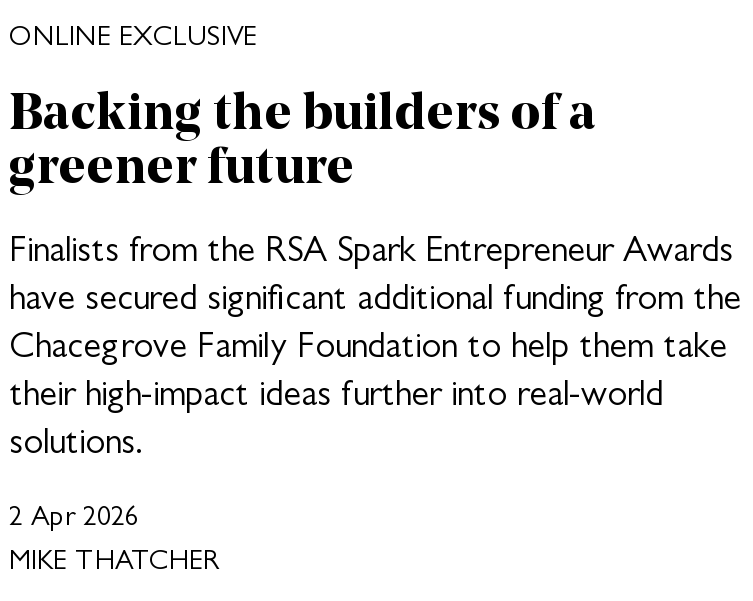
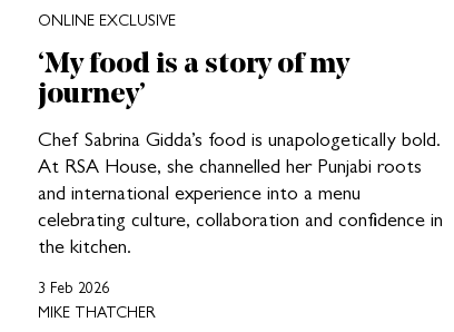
[9,78,597,196] Backing the builders of a | greener future -> [38,44,349,110] ‘My food is a story of my | journey’
[9,228,741,460] Finalists from the RSA Spark Entrepreneur Awards | have secured significant additional funding from the | Chacegrove Family Foundation to help them take | their high-impact ideas further into real-world | solutions. -> [38,128,443,257] Chef Sabrina Gidda’s food is unapologetically bold. | At RSA House, she channelled her Punjabi roots | and international experience into a menu | celebrating culture, collaboration and confidence in | the kitchen.
[9,498,139,530] 2 Apr 2026 -> [38,278,109,296] 3 Feb 2026

